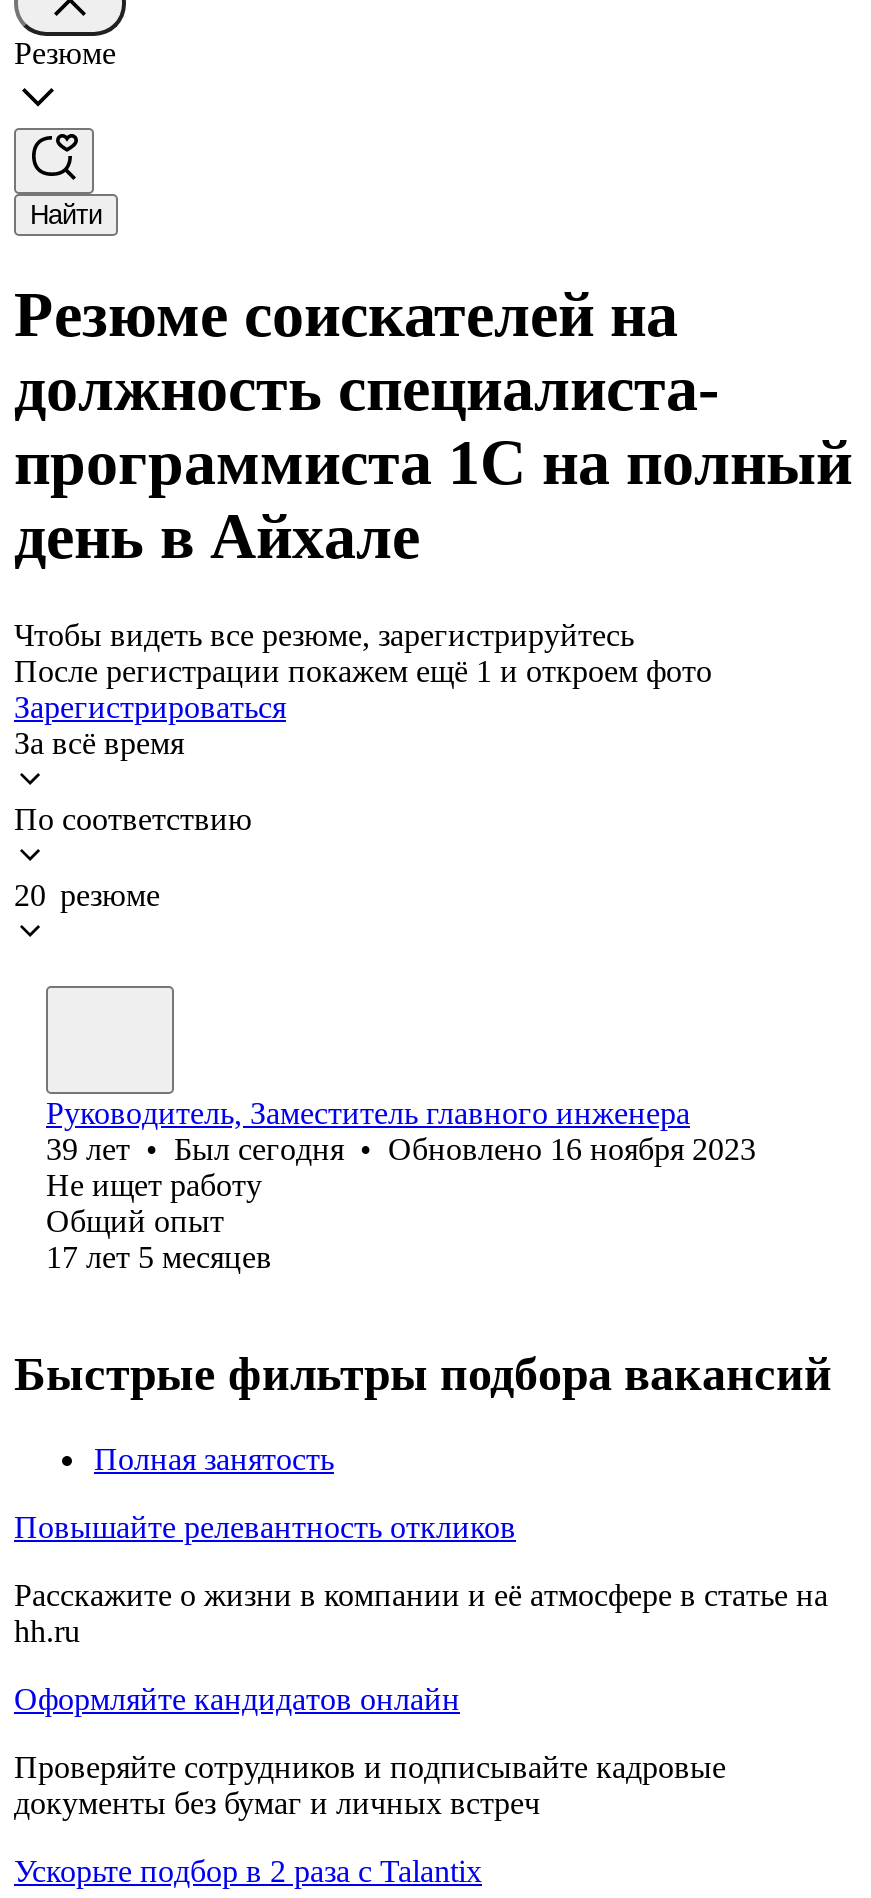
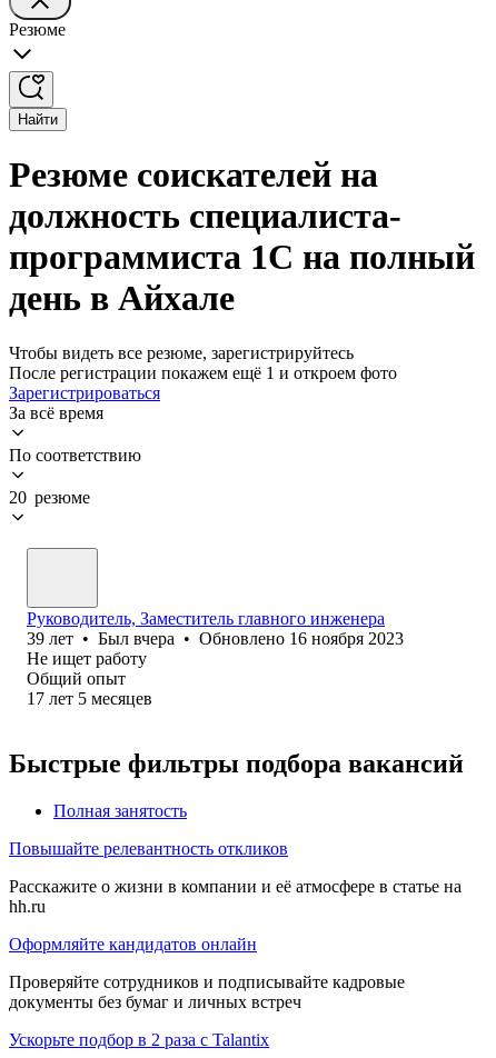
[46,1132,756,1166] 39 лет • Был сегодня • Обновлено 16 ноября 2023 -> [27,629,404,648] 39 лет • Был вчера • Обновлено 16 ноября 2023

